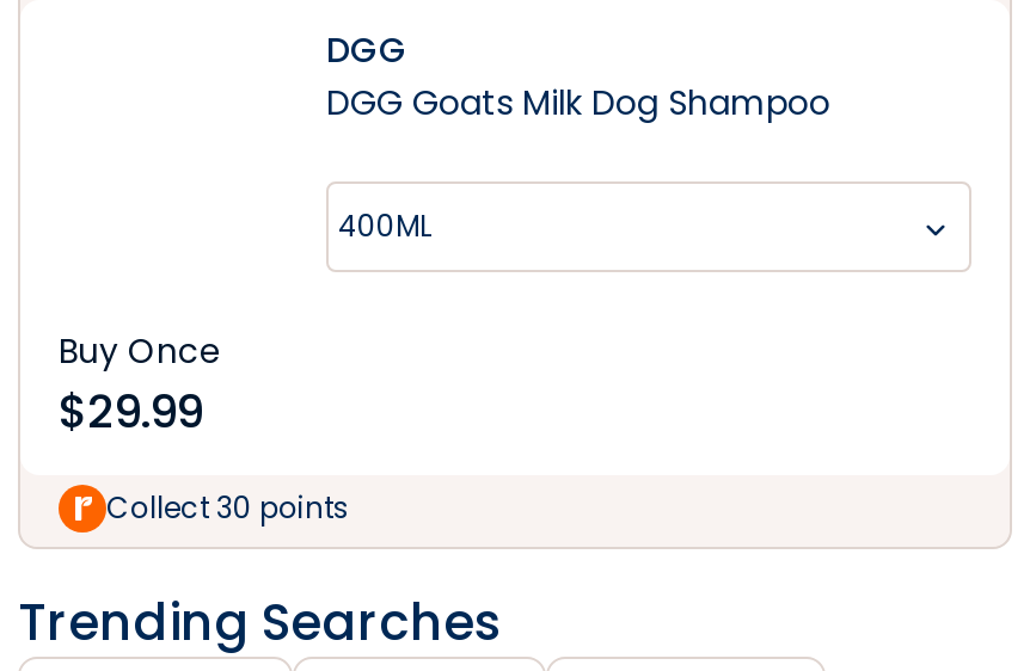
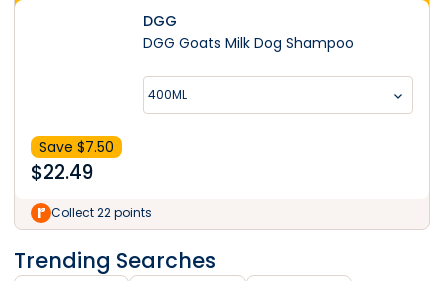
[59,327,221,444] Buy Once | $29.99 -> [31,137,114,186] Save $7.50 | $22.49
[106,487,350,528] Collect 30 points -> [51,204,152,221] Collect 22 points

